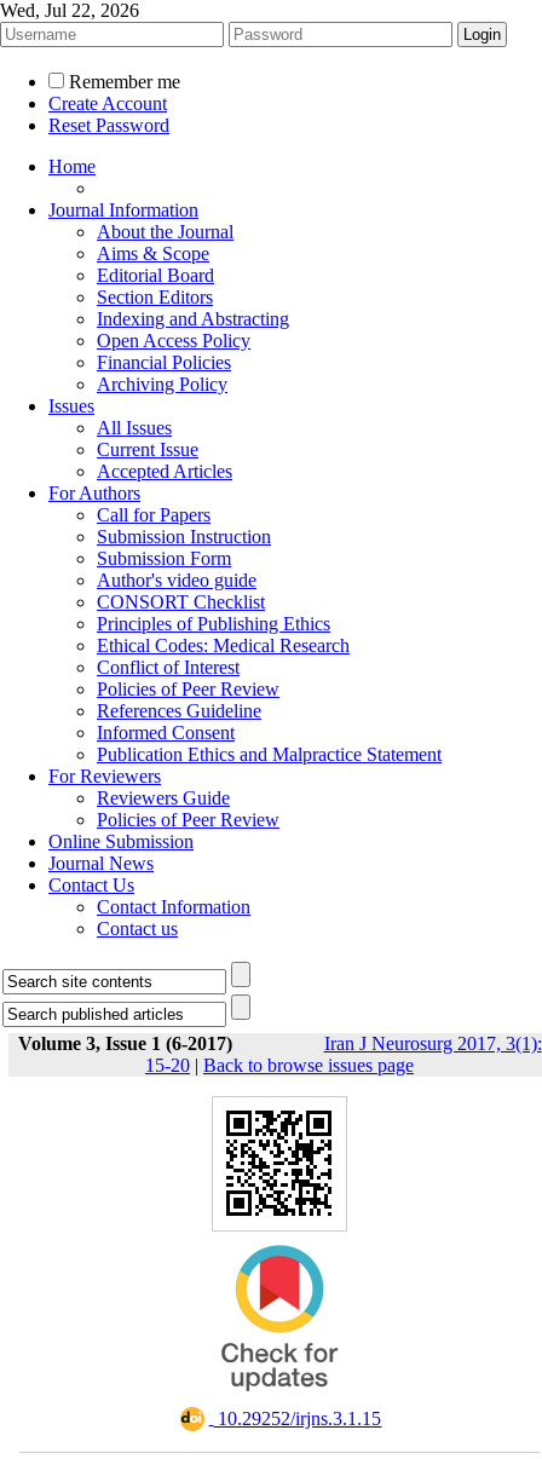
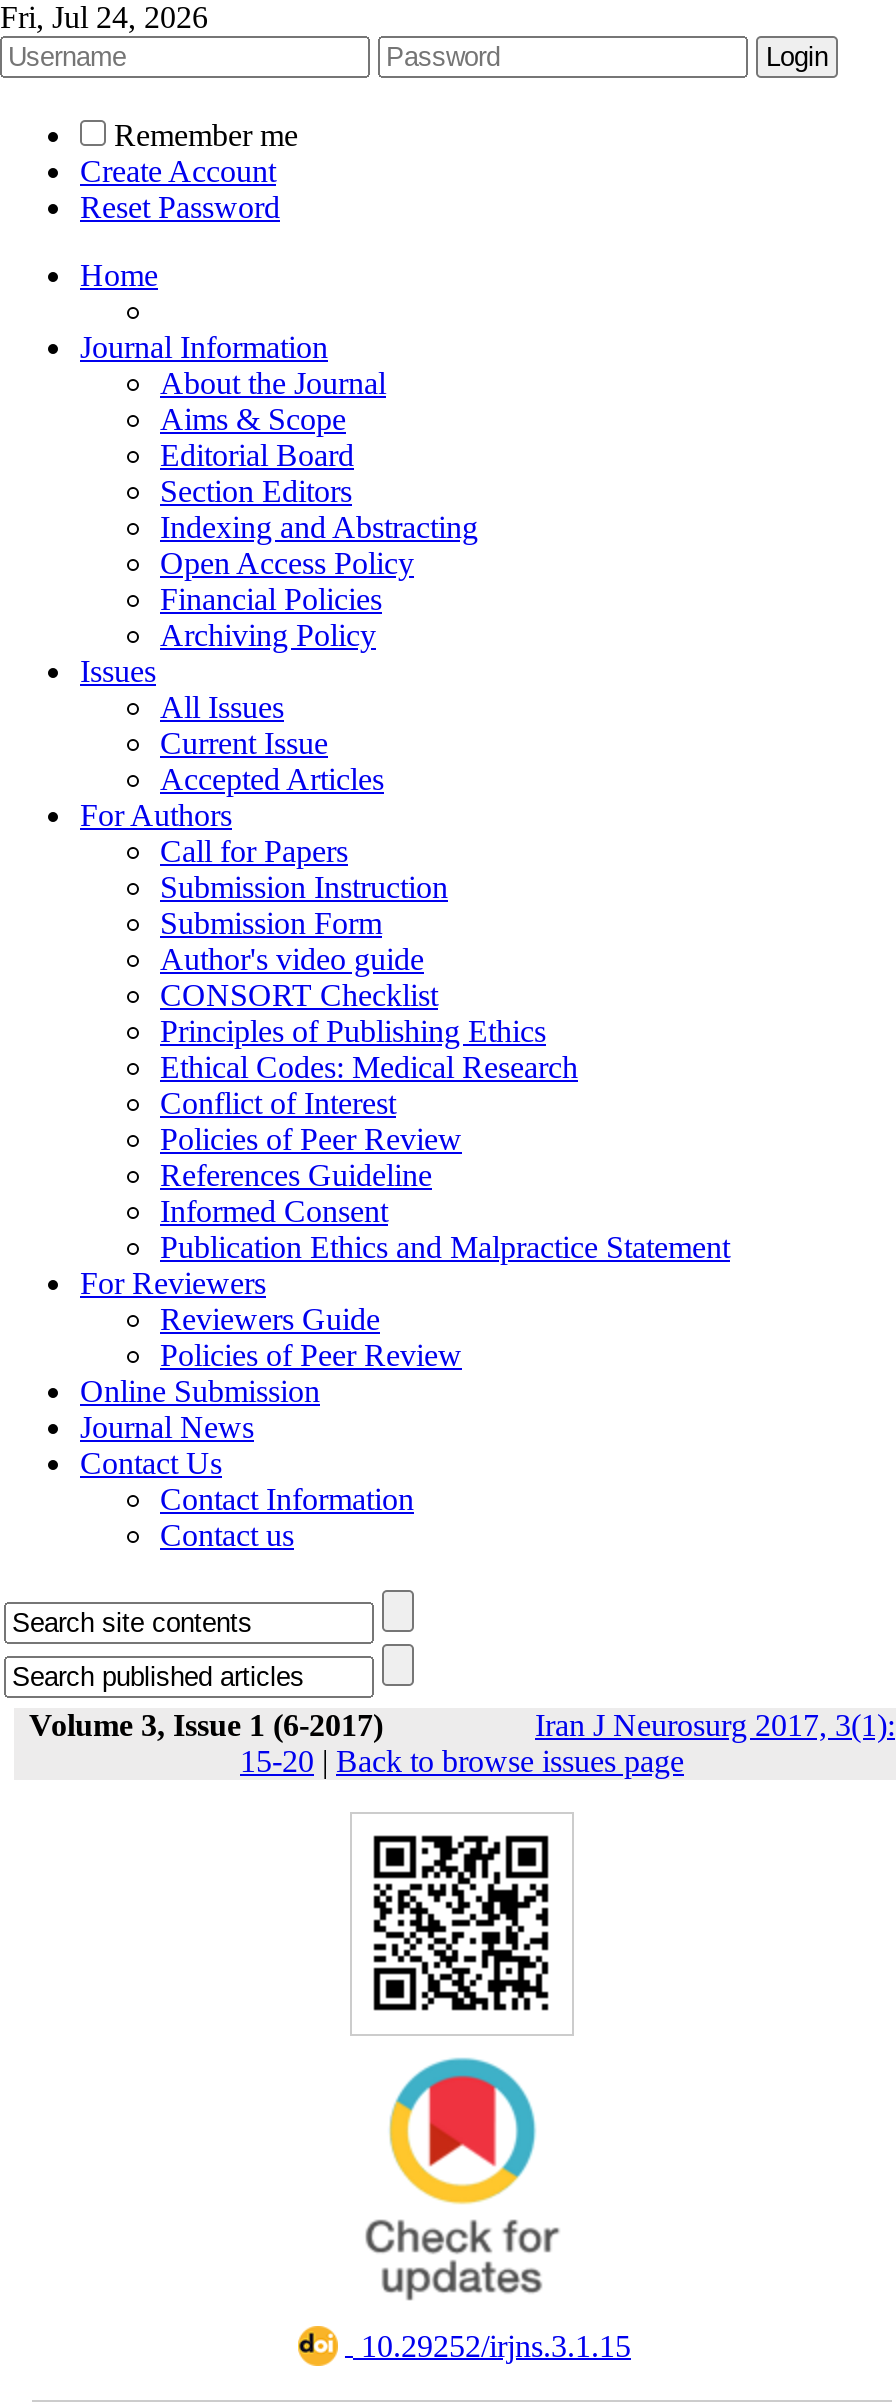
[0,0,139,21] Wed, Jul 22, 2026 -> [0,0,208,34] Fri, Jul 24, 2026

